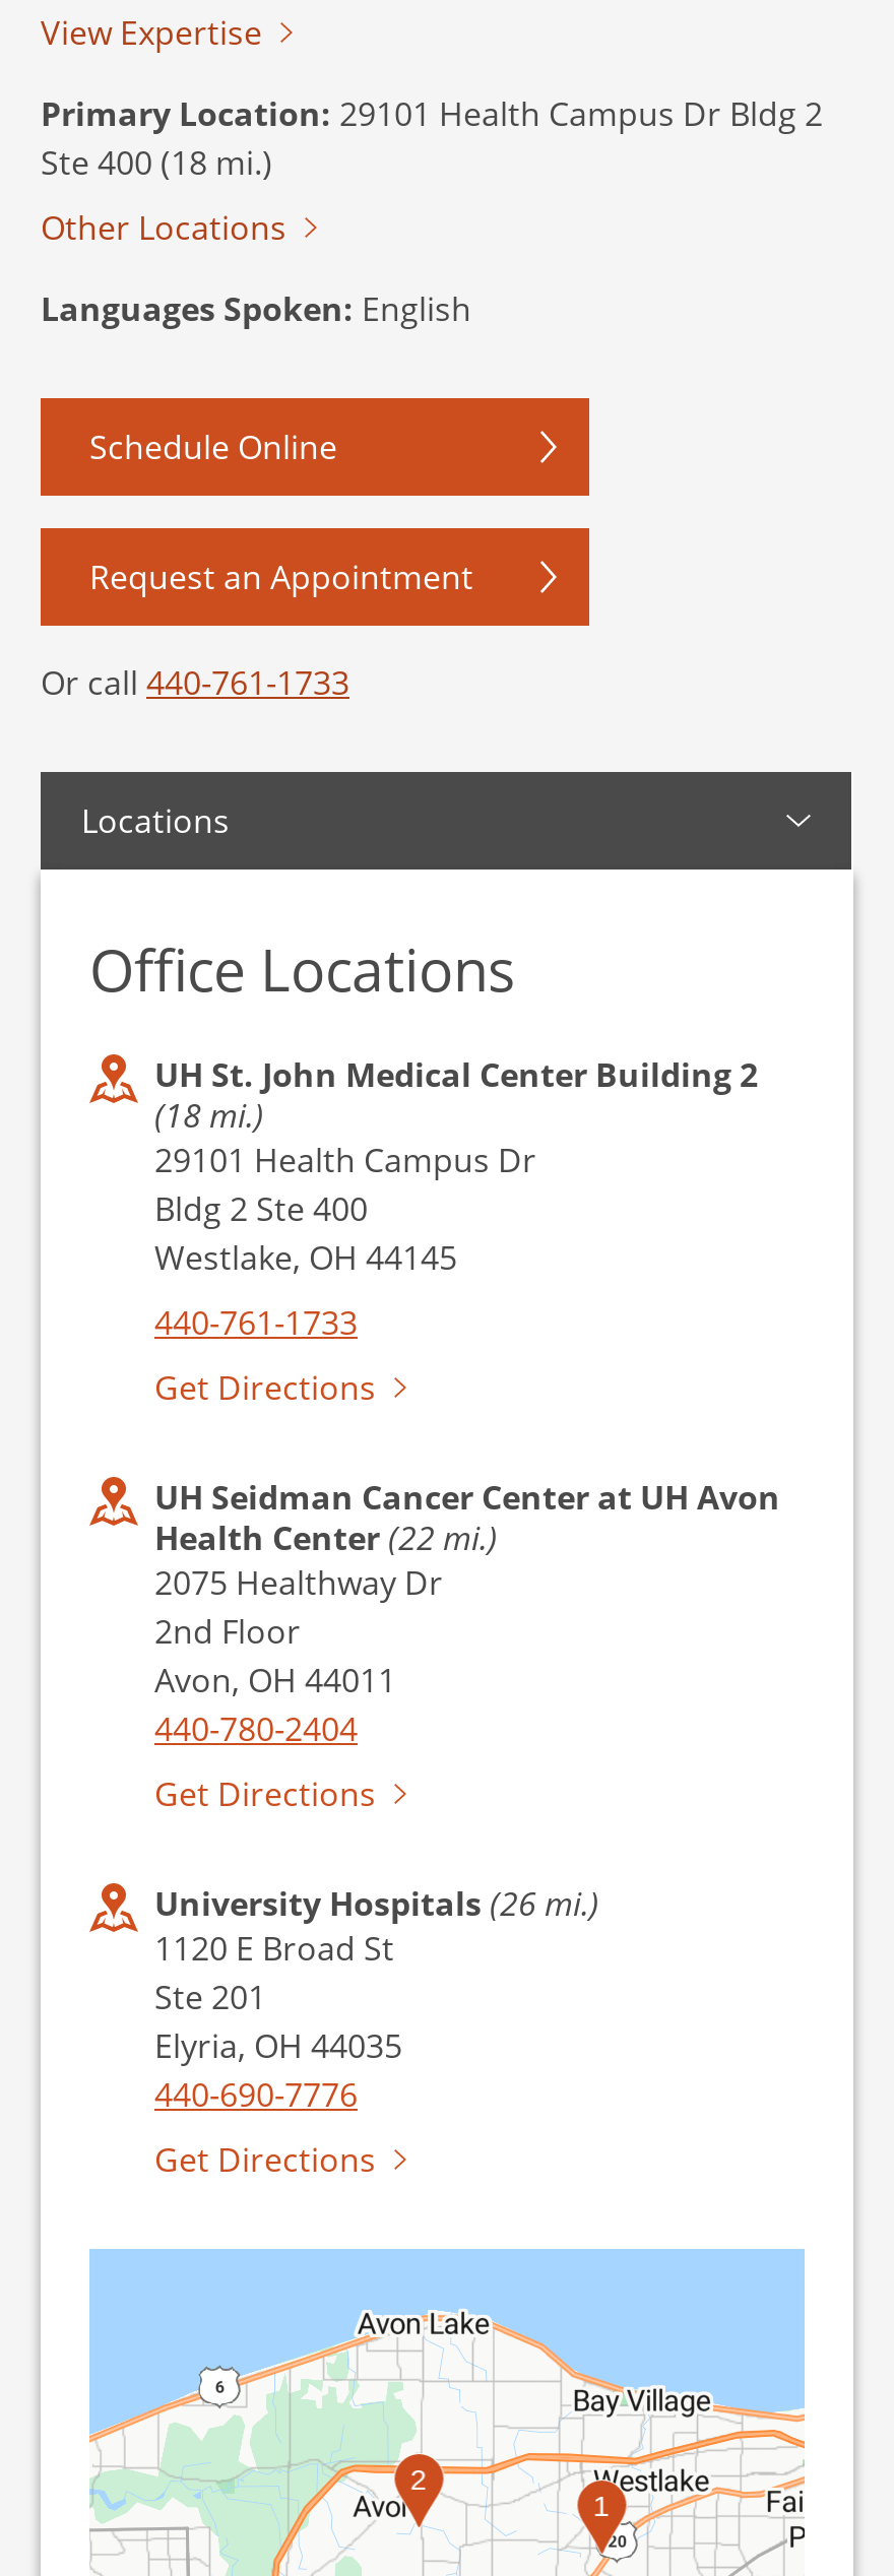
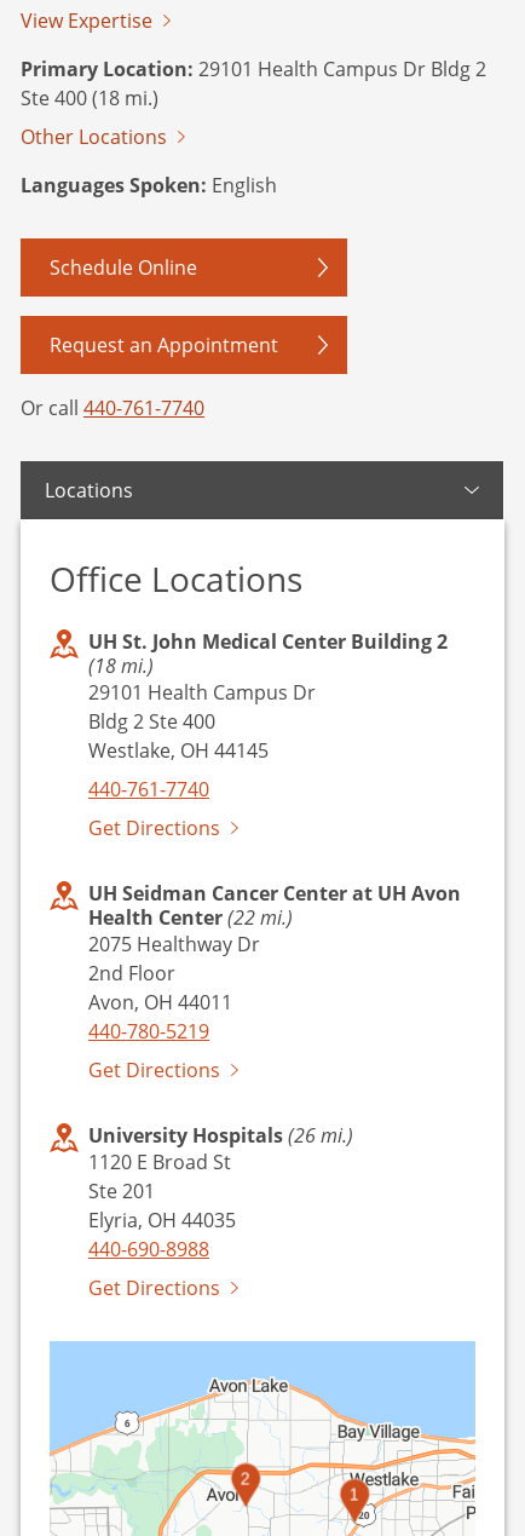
[41,660,349,705] Or call 440-761-1733 -> [21,395,204,420] Or call 440-761-7740
[154,1300,358,1345] 440-761-1733 -> [88,776,209,801] 440-761-7740
[154,1706,358,1751] 440-780-2404 -> [88,1018,209,1043] 440-780-5219
[154,2072,358,2117] 440-690-7776 -> [88,1236,209,1261] 440-690-8988

